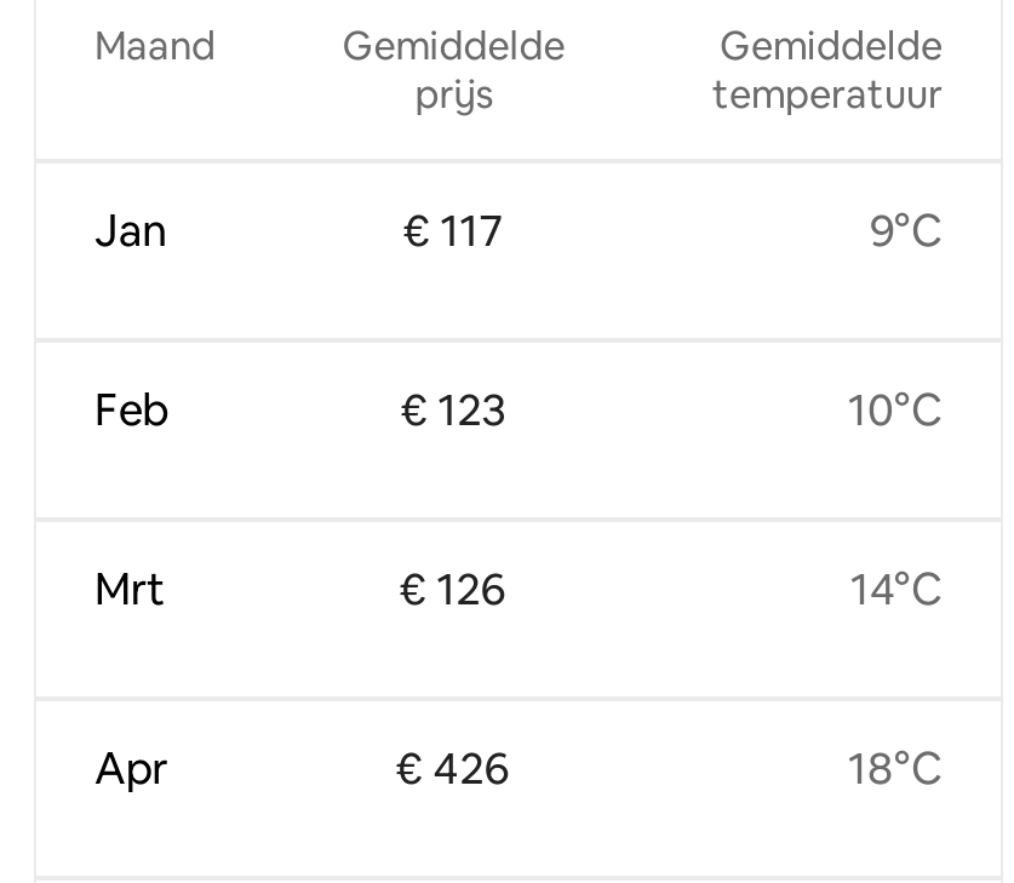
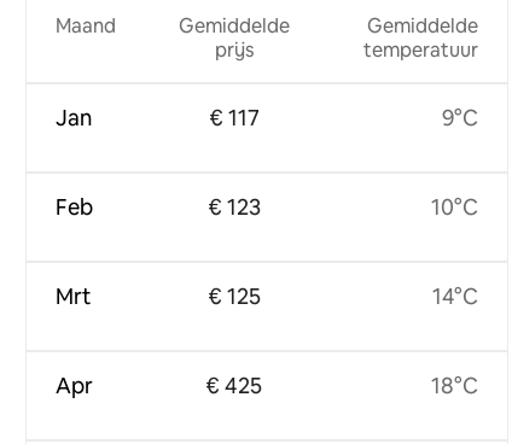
[400,560,507,616] € 126 -> [209,282,261,310] € 125
[397,739,511,795] € 426 -> [207,371,262,399] € 425

